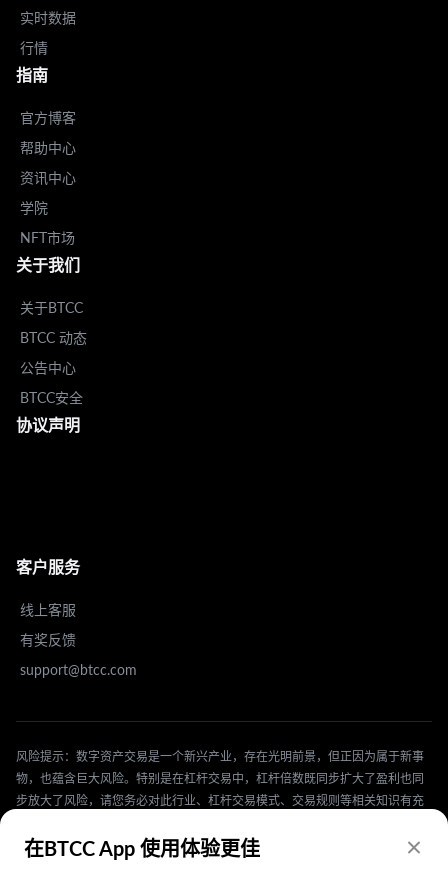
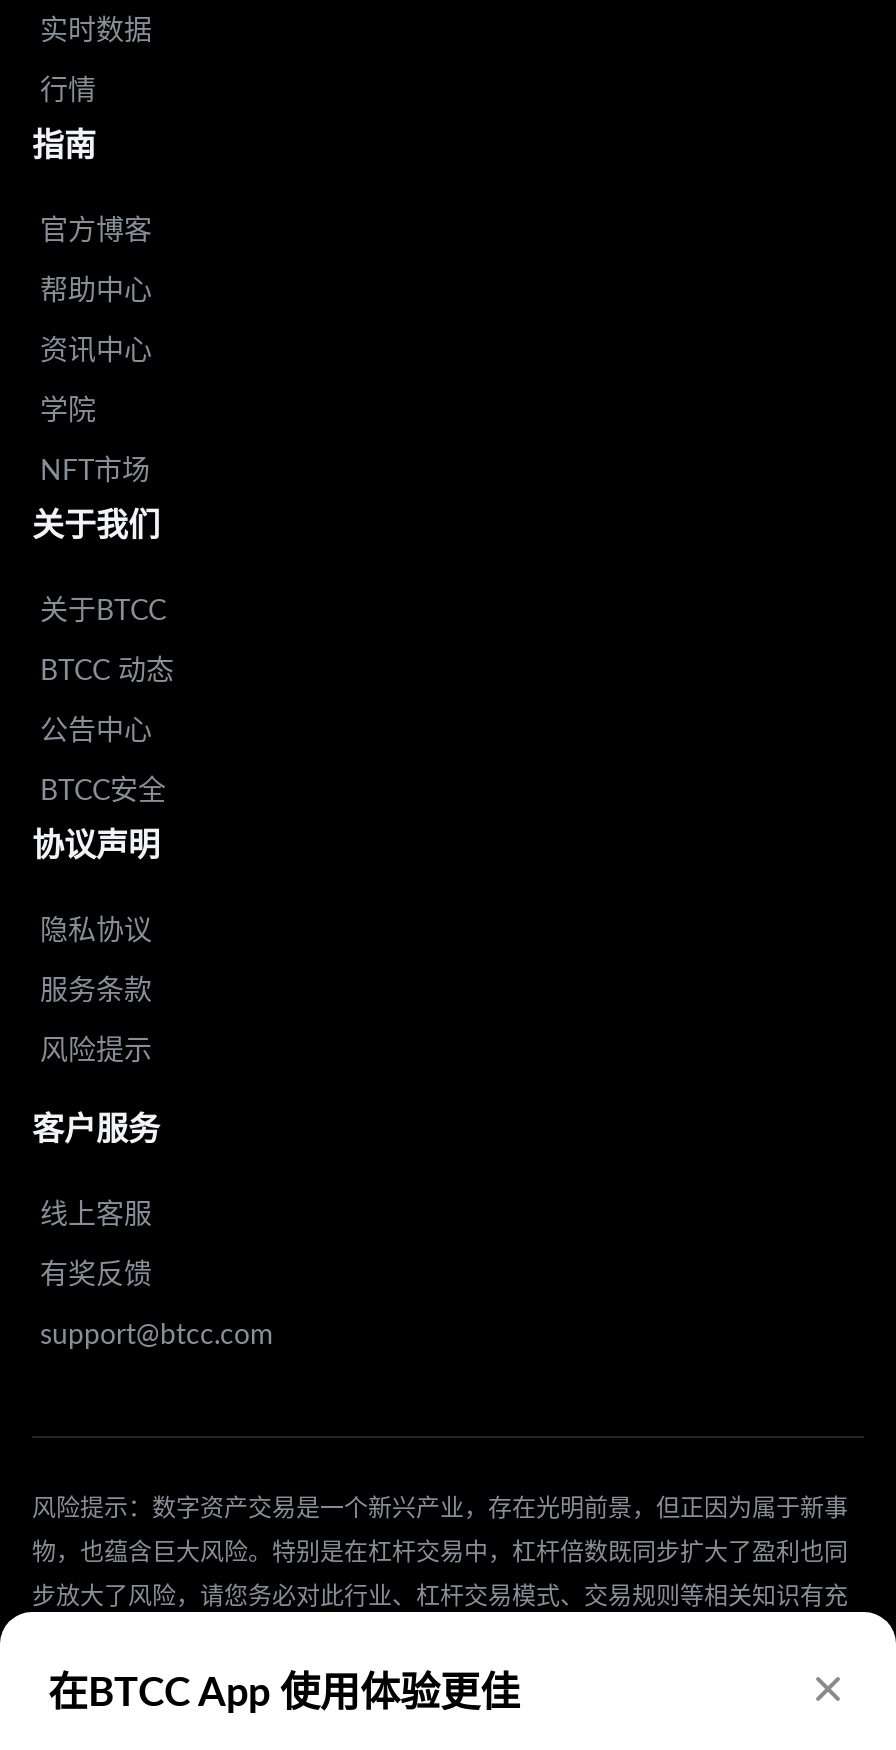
none -> [40,912,152,1066] 隐私协议 | 服务条款 | 风险提示

